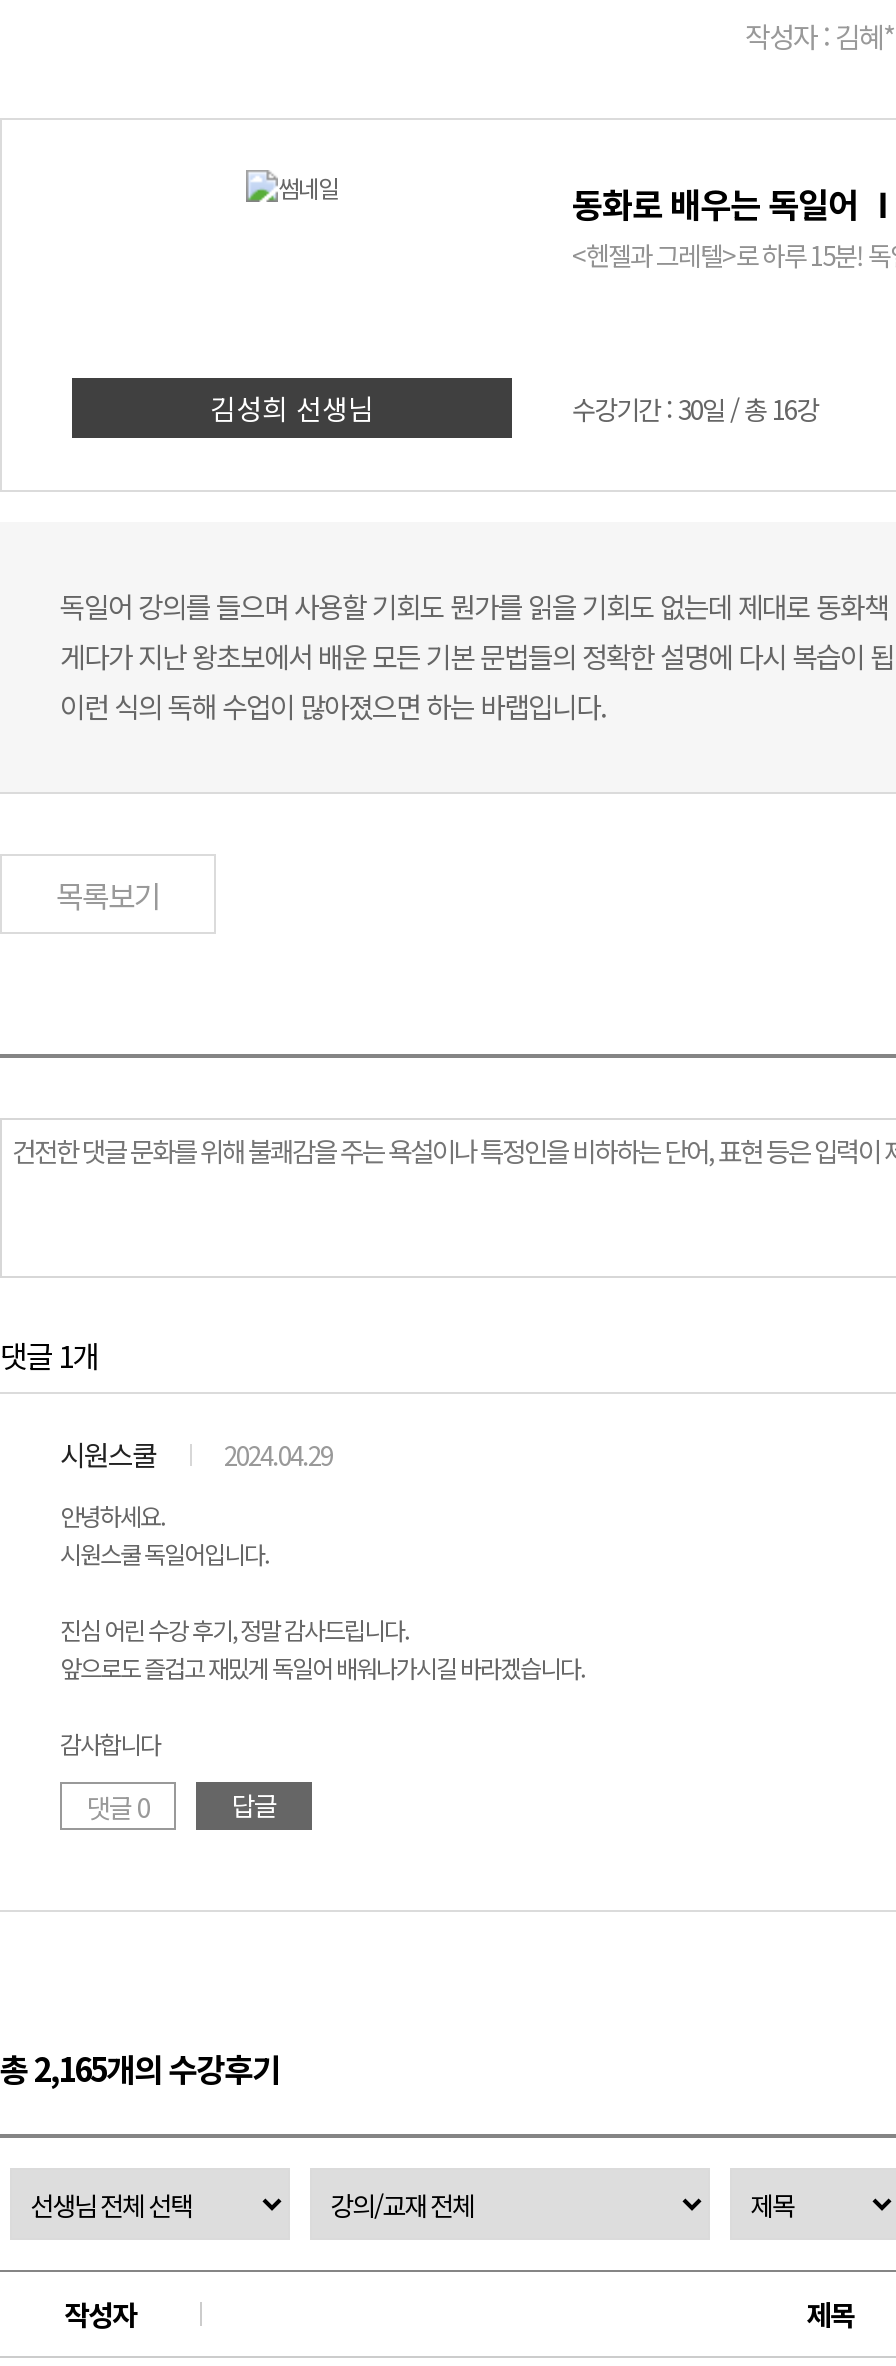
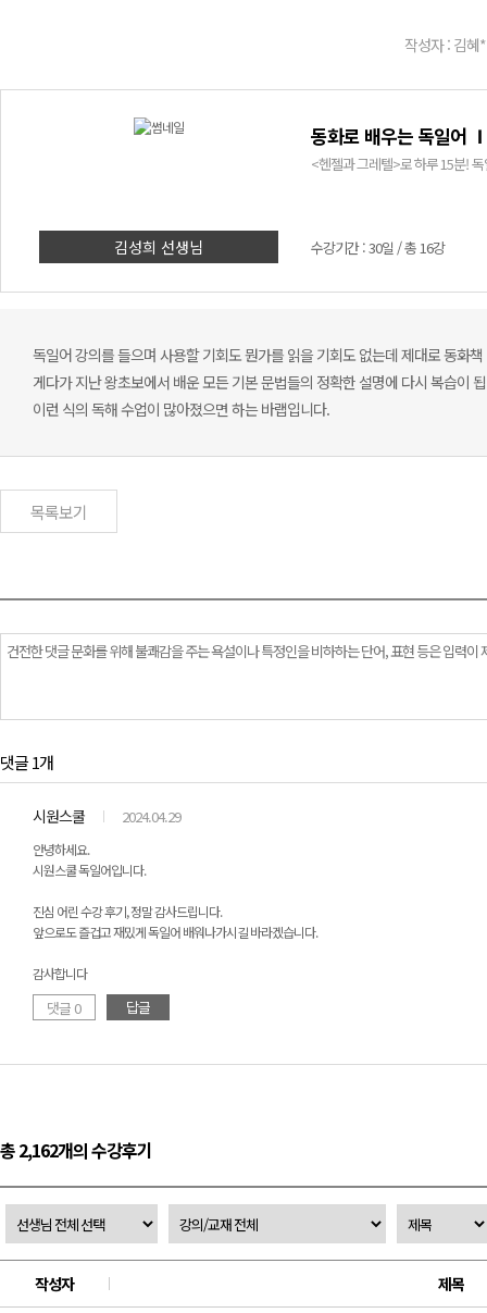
[0,2044,280,2092] 총 2,165개의 수강후기 -> [0,1137,152,1163] 총 2,162개의 수강후기

